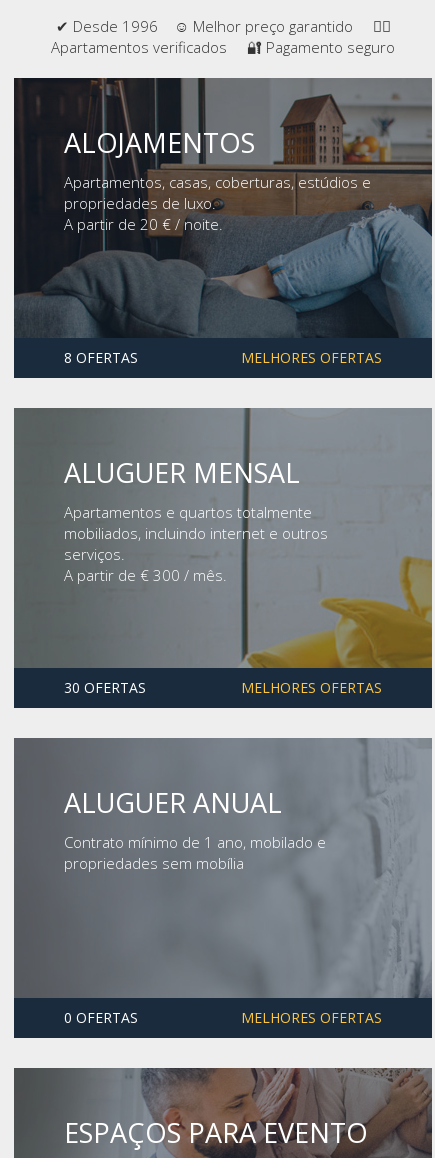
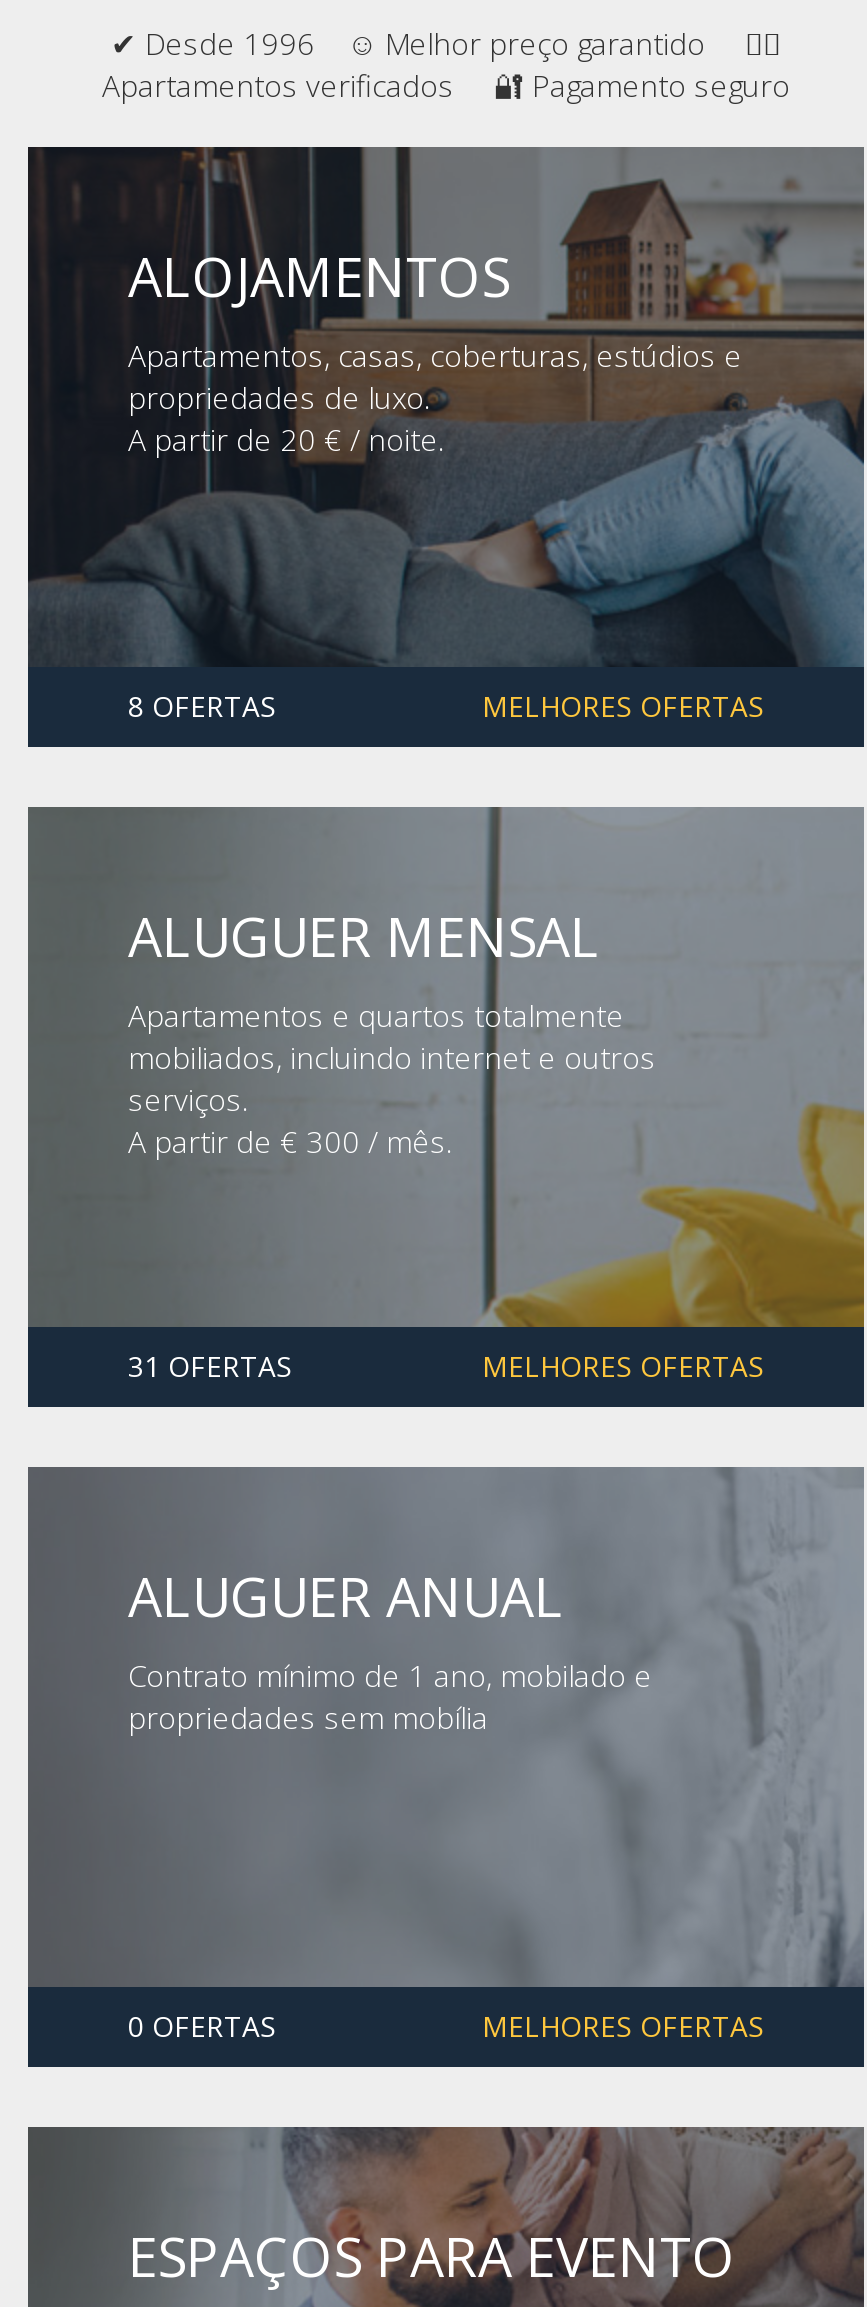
[64,678,146,697] 30 OFERTAS -> [128,1347,292,1385] 31 OFERTAS

